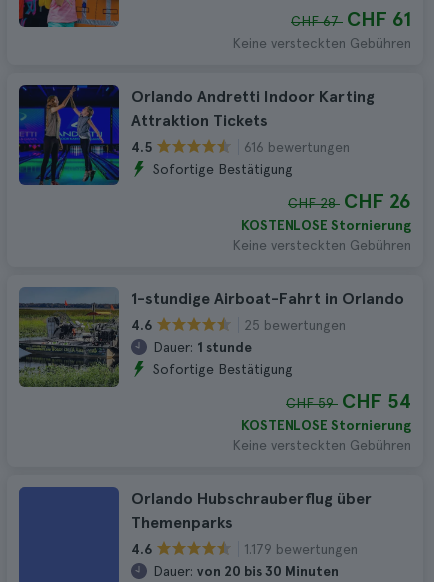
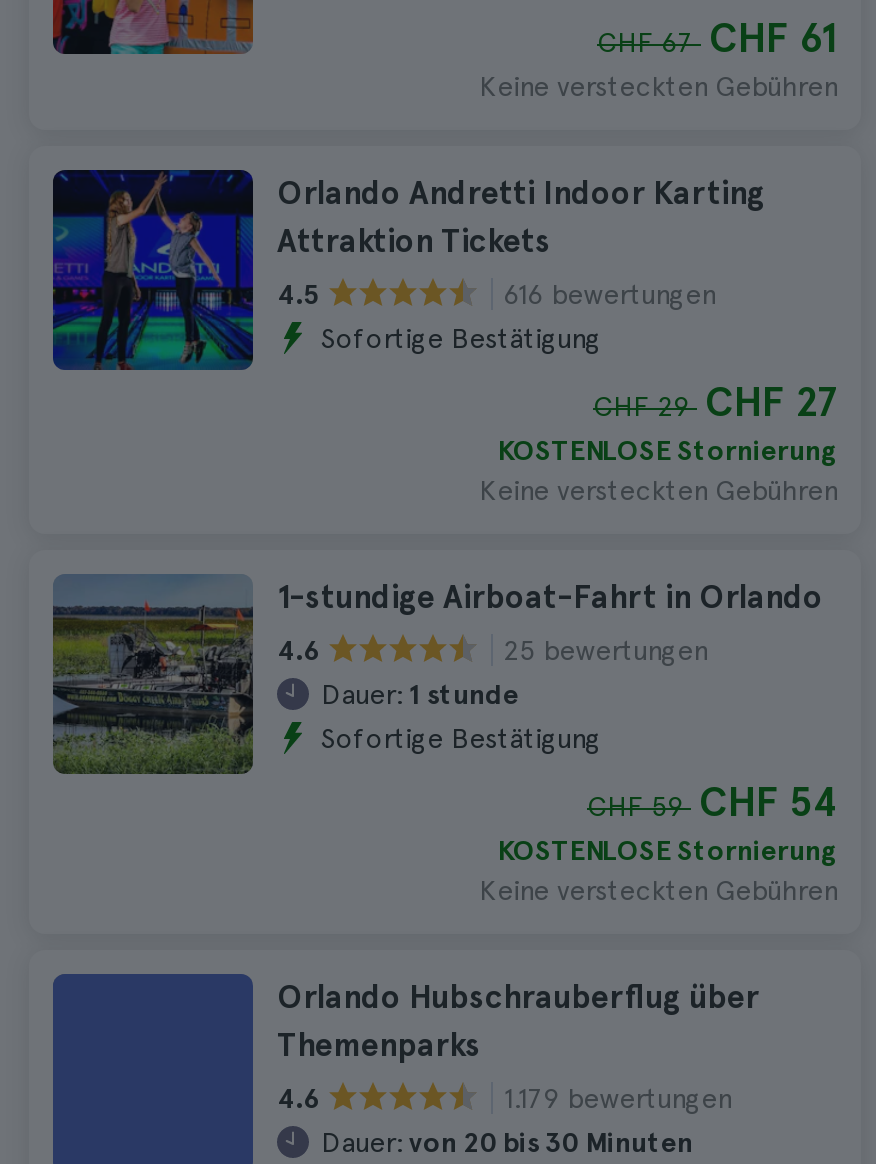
[288,189,411,213] CHF 28 CHF 26 -> [593,378,837,426] CHF 29 CHF 27

